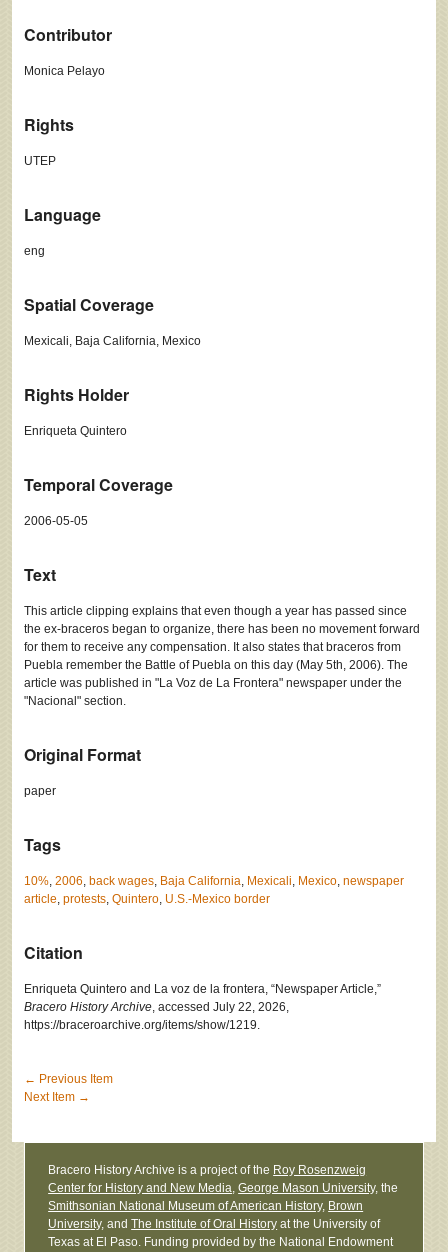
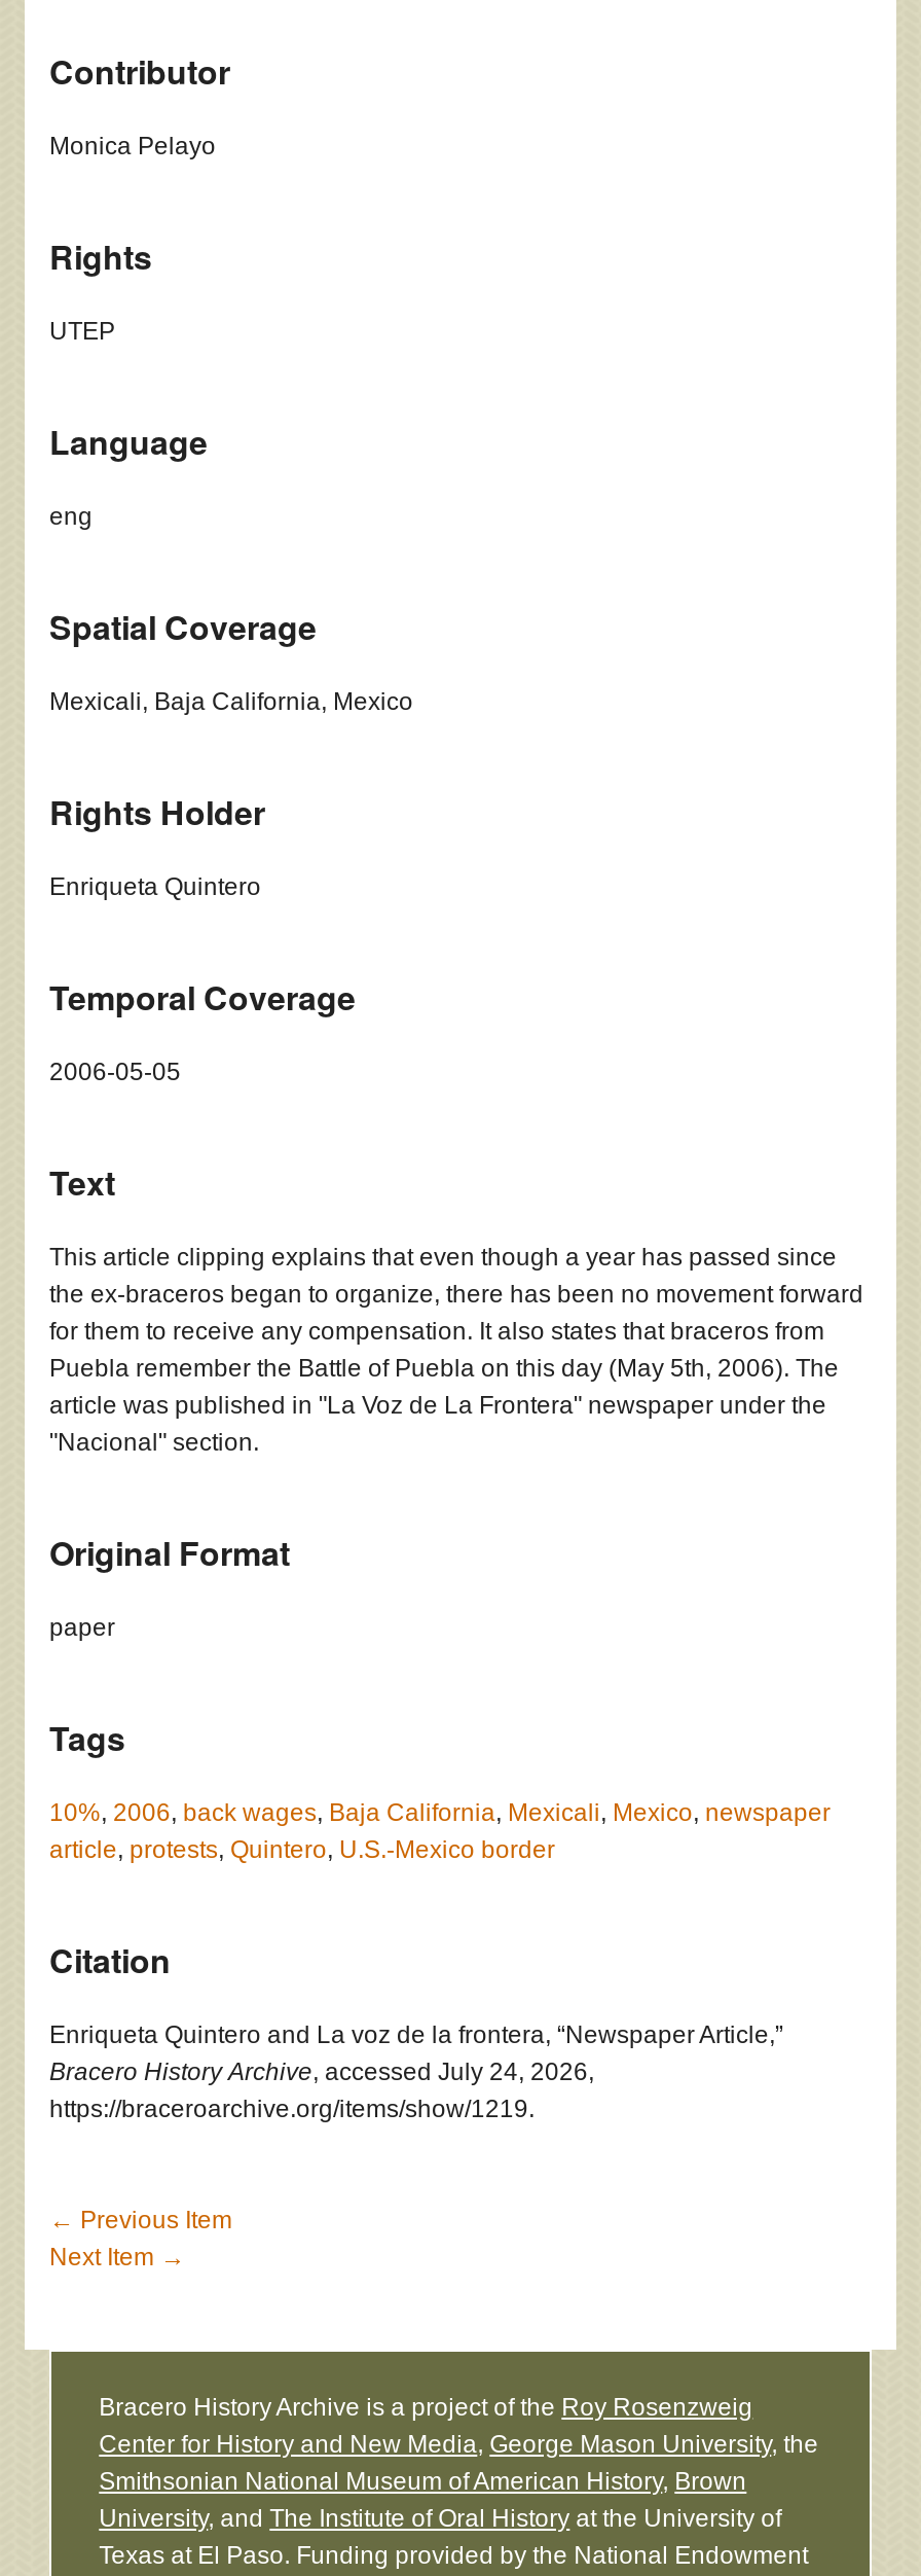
[24,1000,289,1014] Bracero History Archive, accessed July 22, 2026, -> [49,2058,594,2086] Bracero History Archive, accessed July 24, 2026,

